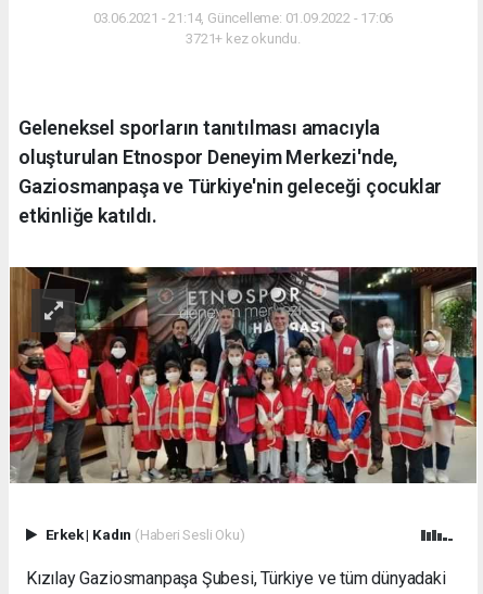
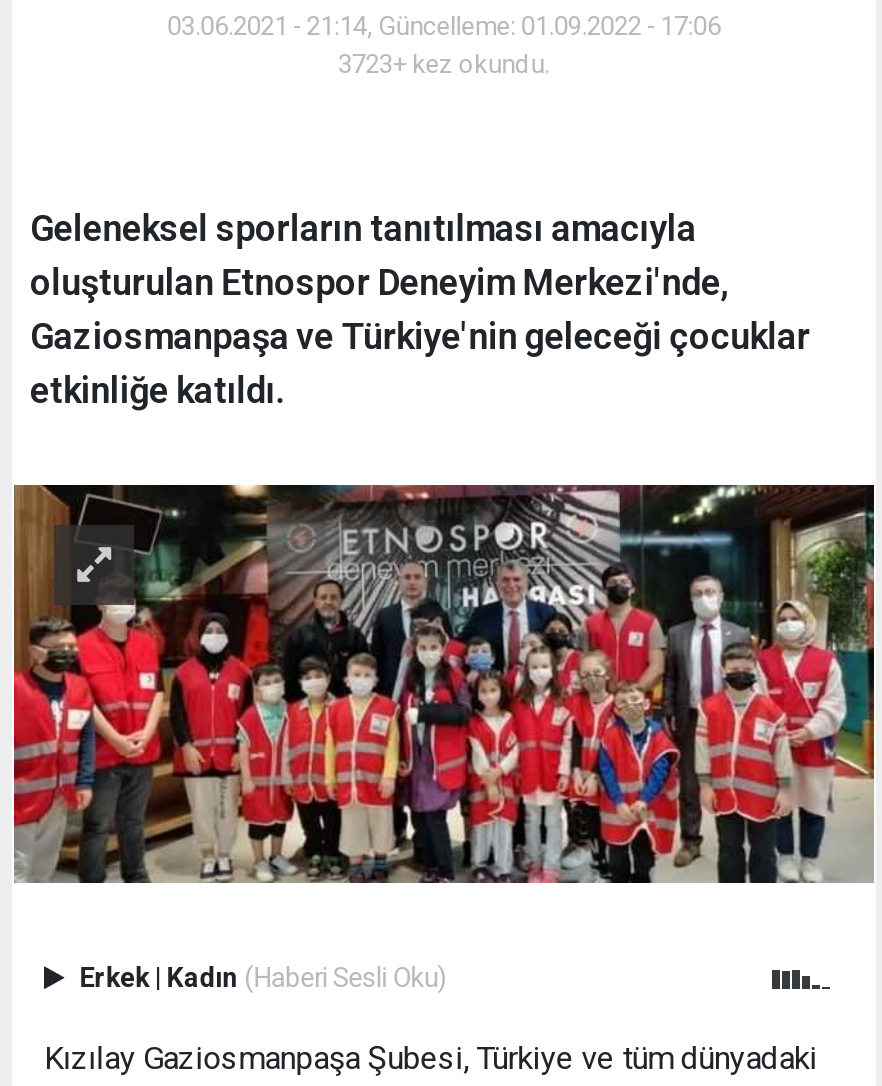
[186,30,301,46] 3721+ kez okundu. -> [338,49,550,79] 3723+ kez okundu.

